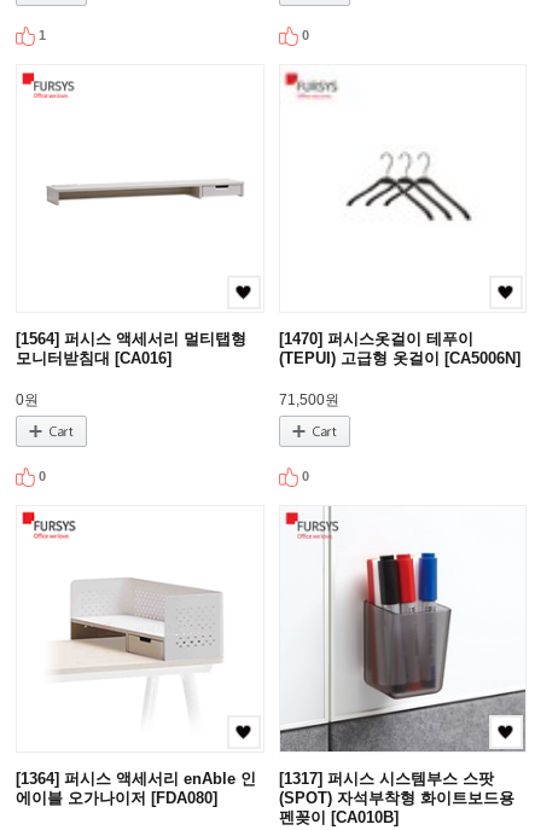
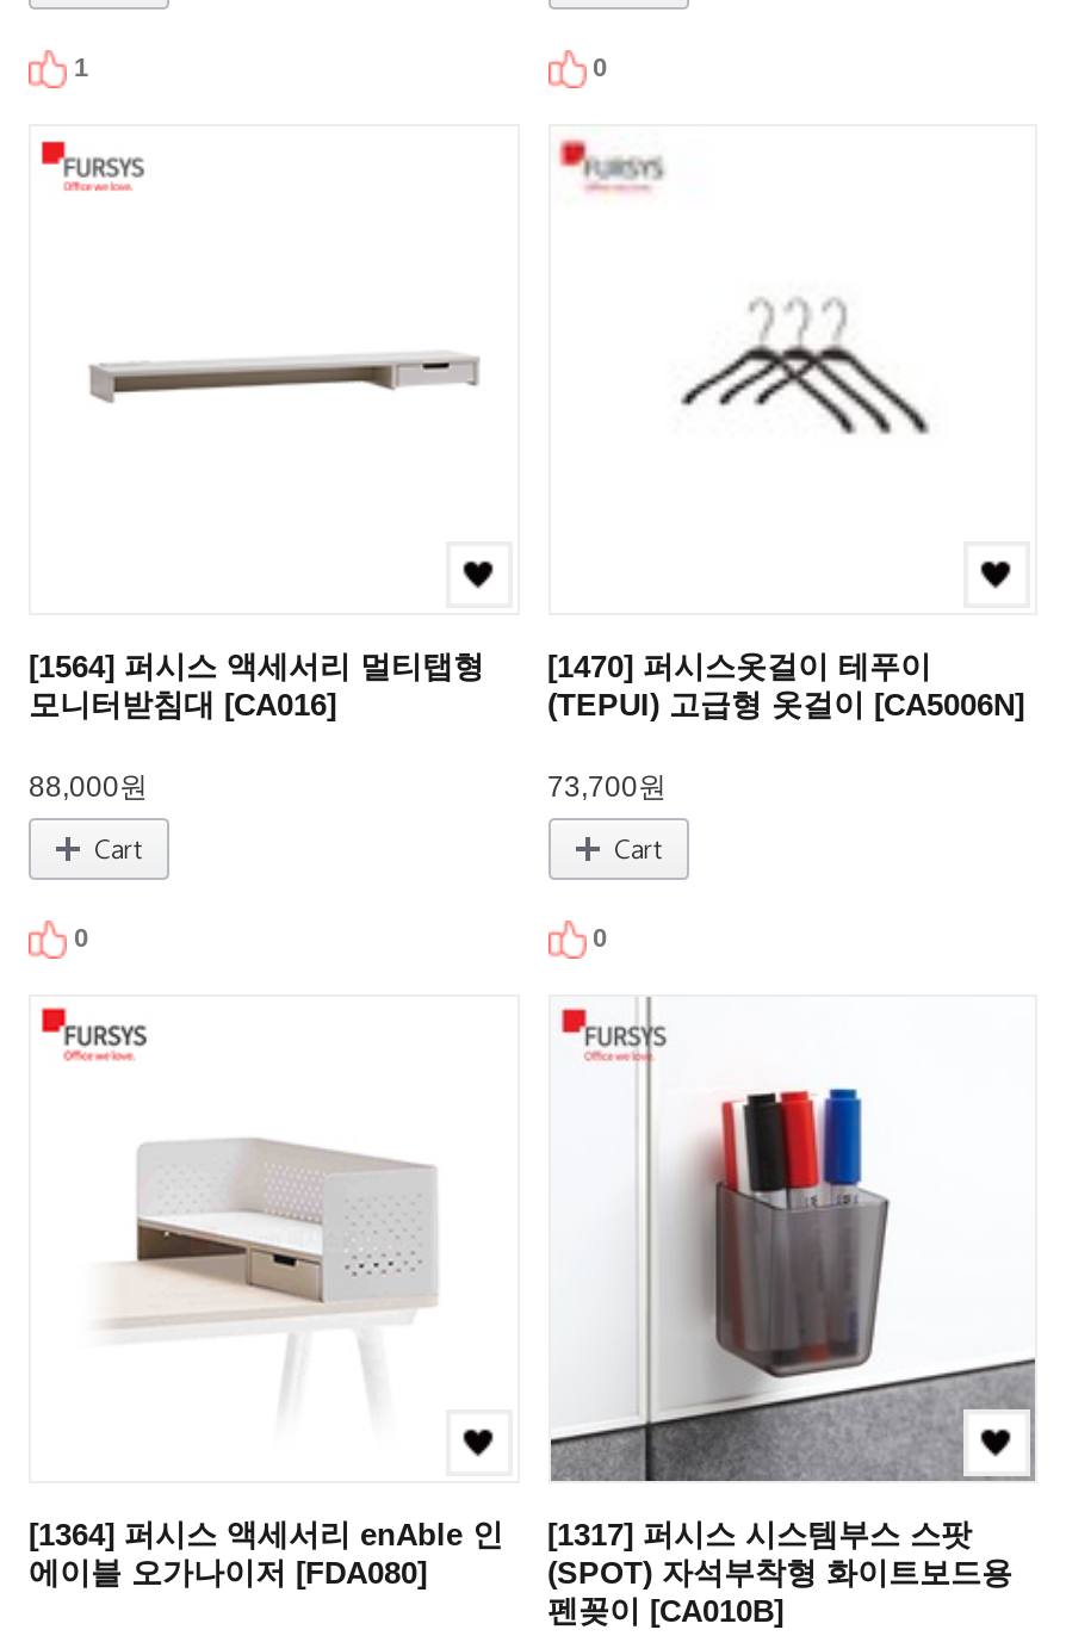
[16,391,39,408] 0원 -> [29,770,148,804] 88,000원
[278,391,339,408] 71,500원 -> [547,770,667,804] 73,700원

